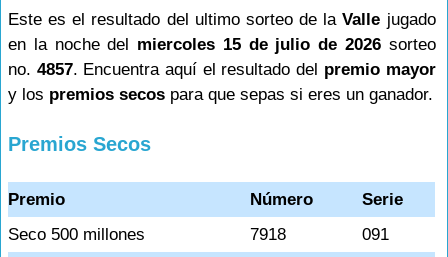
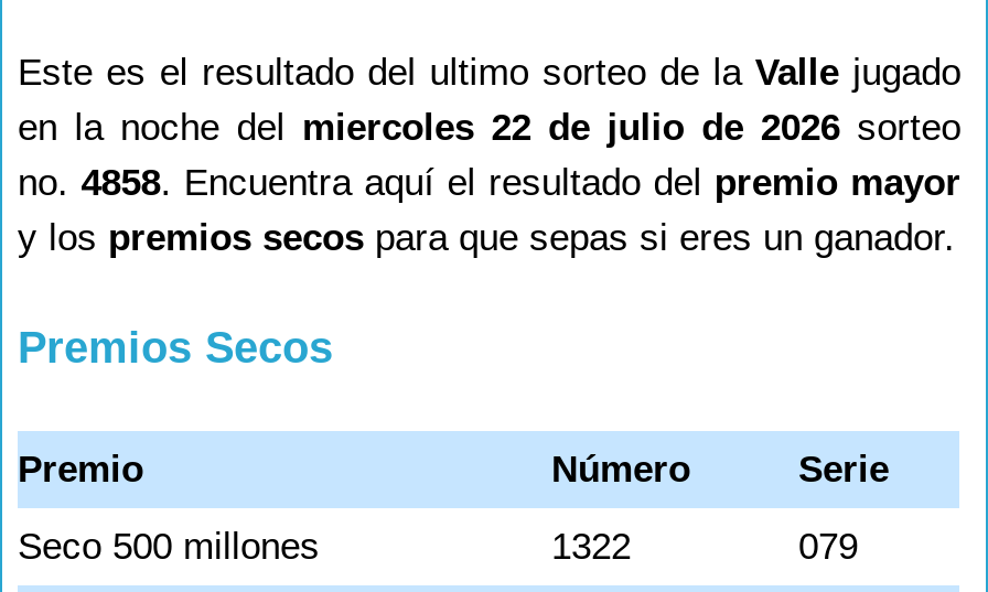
[8,35,436,54] en la noche del miercoles 15 de julio de 2026 sorteo -> [18,107,961,149] en la noche del miercoles 22 de julio de 2026 sorteo
[8,60,436,79] no. 4857. Encuentra aquí el resultado del premio mayor -> [18,162,961,204] no. 4858. Encuentra aquí el resultado del premio mayor
[250,225,286,244] 7918 -> [551,526,631,568] 1322
[362,225,389,244] 091 -> [798,526,858,568] 079

